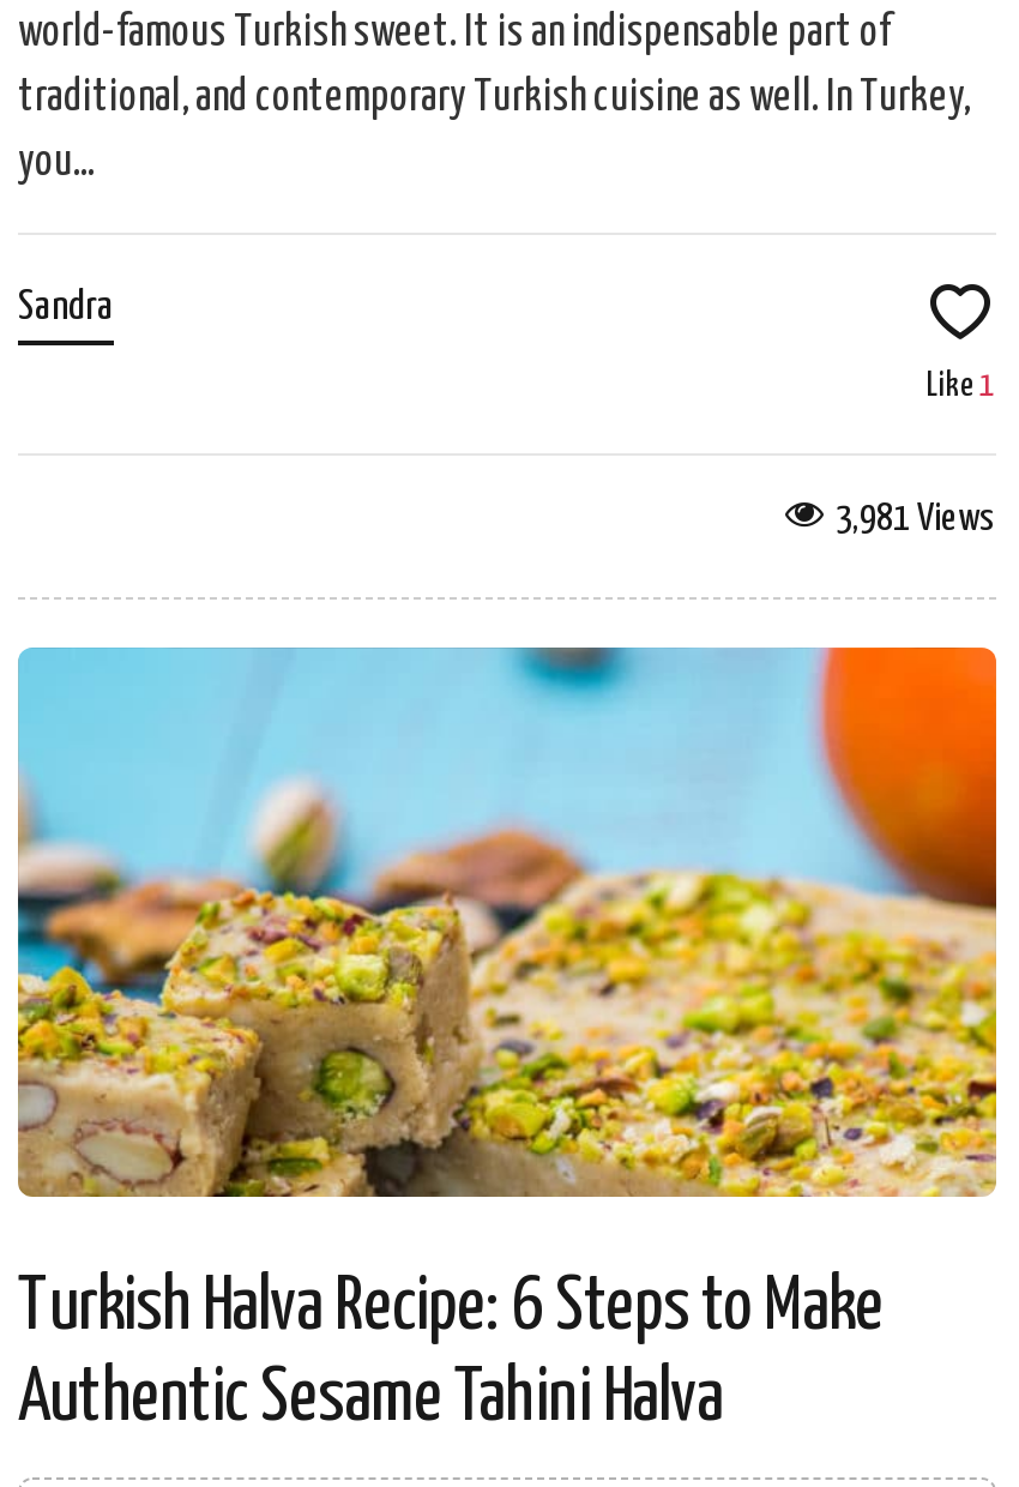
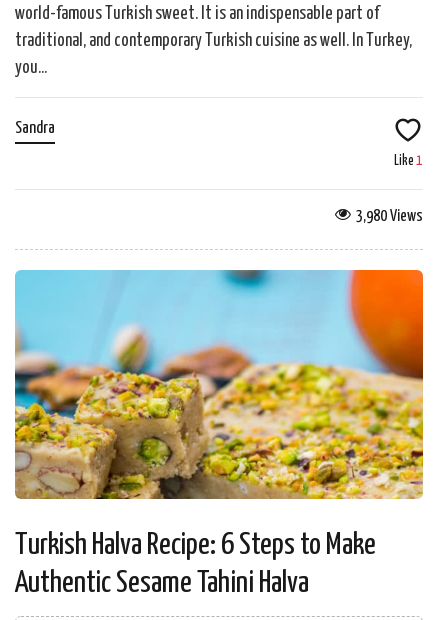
[836,501,996,537] 3,981 Views -> [356,209,423,224] 3,980 Views

